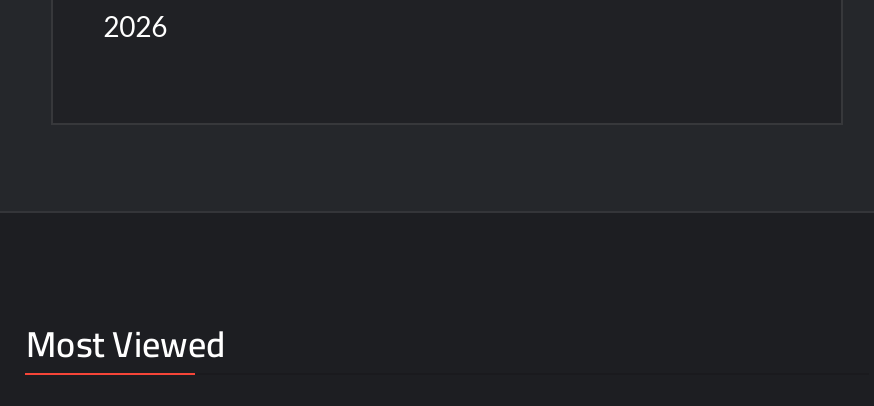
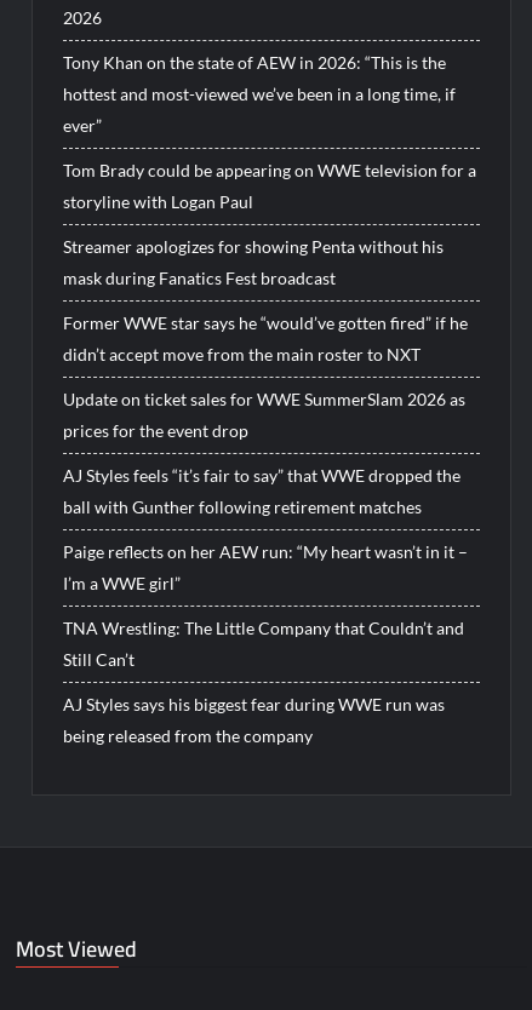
none -> [63,52,476,746] Tony Khan on the state of AEW in 2026: “This is the | hottest and most-viewed we’ve been in a long time, if | ever” | Tom Brady could be appearing on WWE television for a | storyline with Logan Paul | Streamer apologizes for showing Penta without his | mask during Fanatics Fest broadcast | Former WWE star says he “would’ve gotten fired” if he | didn’t accept move from the main roster to NXT | Update on ticket sales for WWE SummerSlam 2026 as | prices for the event drop | AJ Styles feels “it’s fair to say” that WWE dropped the | ball with Gunther following retirement matches | Paige reflects on her AEW run: “My heart wasn’t in it – | I’m a WWE girl” | TNA Wrestling: The Little Company that Couldn’t and | Still Can’t | AJ Styles says his biggest fear during WWE run was | being released from the company

